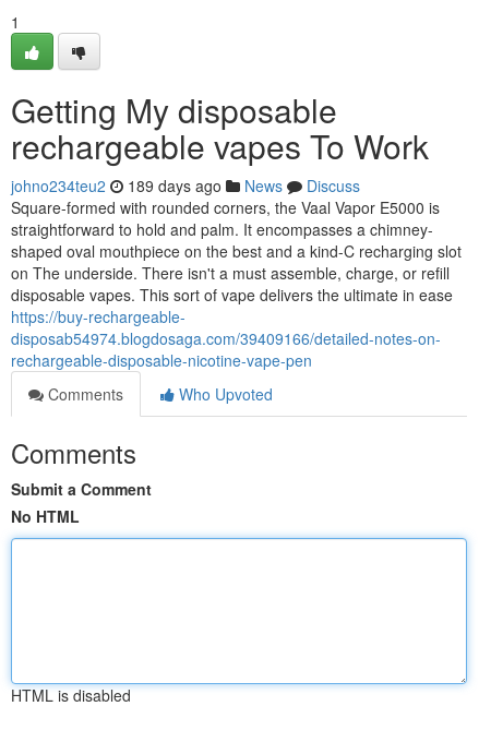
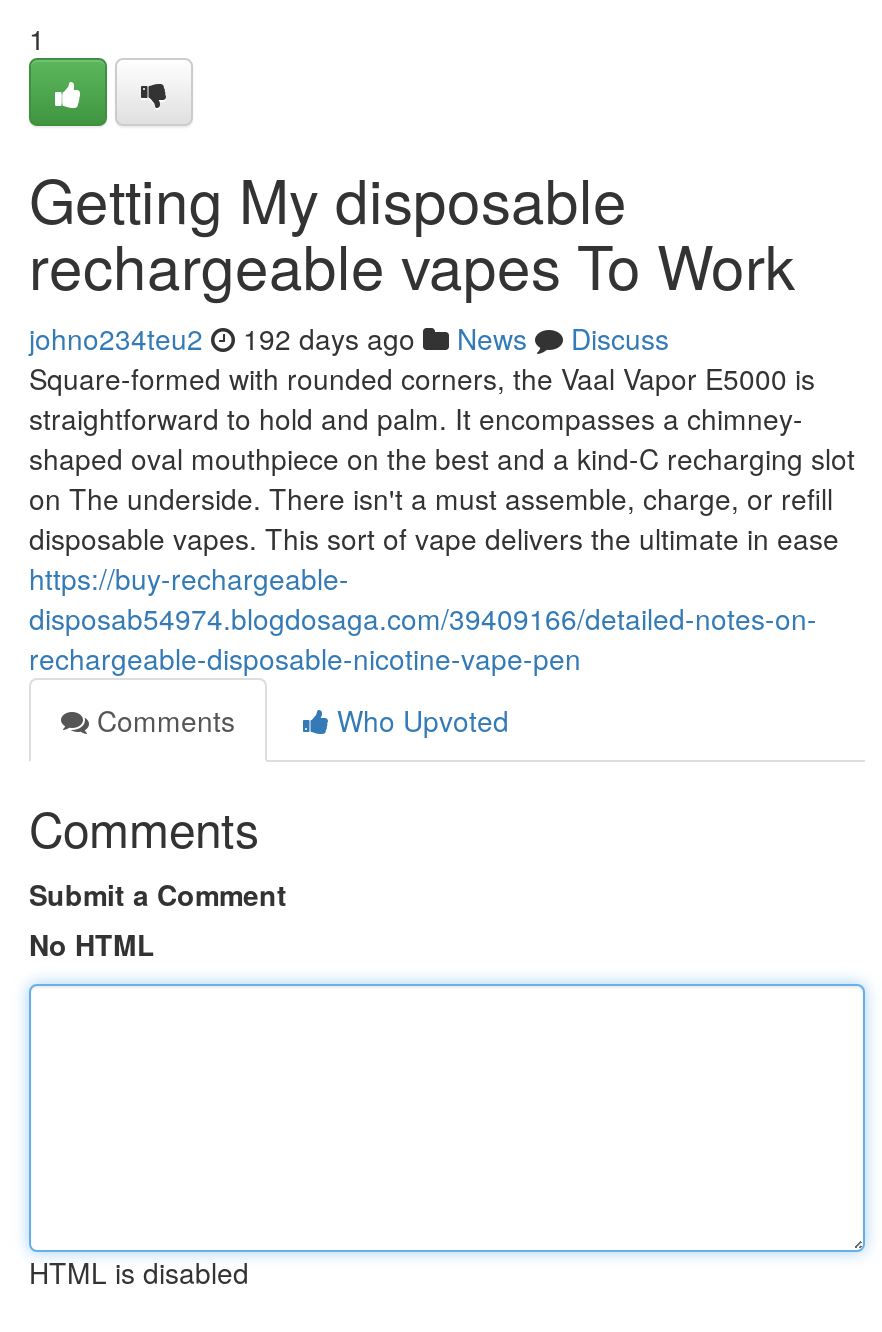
[11,175,360,196] johno234teu2 189 days ago News Discuss -> [29,318,669,358] johno234teu2 192 days ago News Discuss

